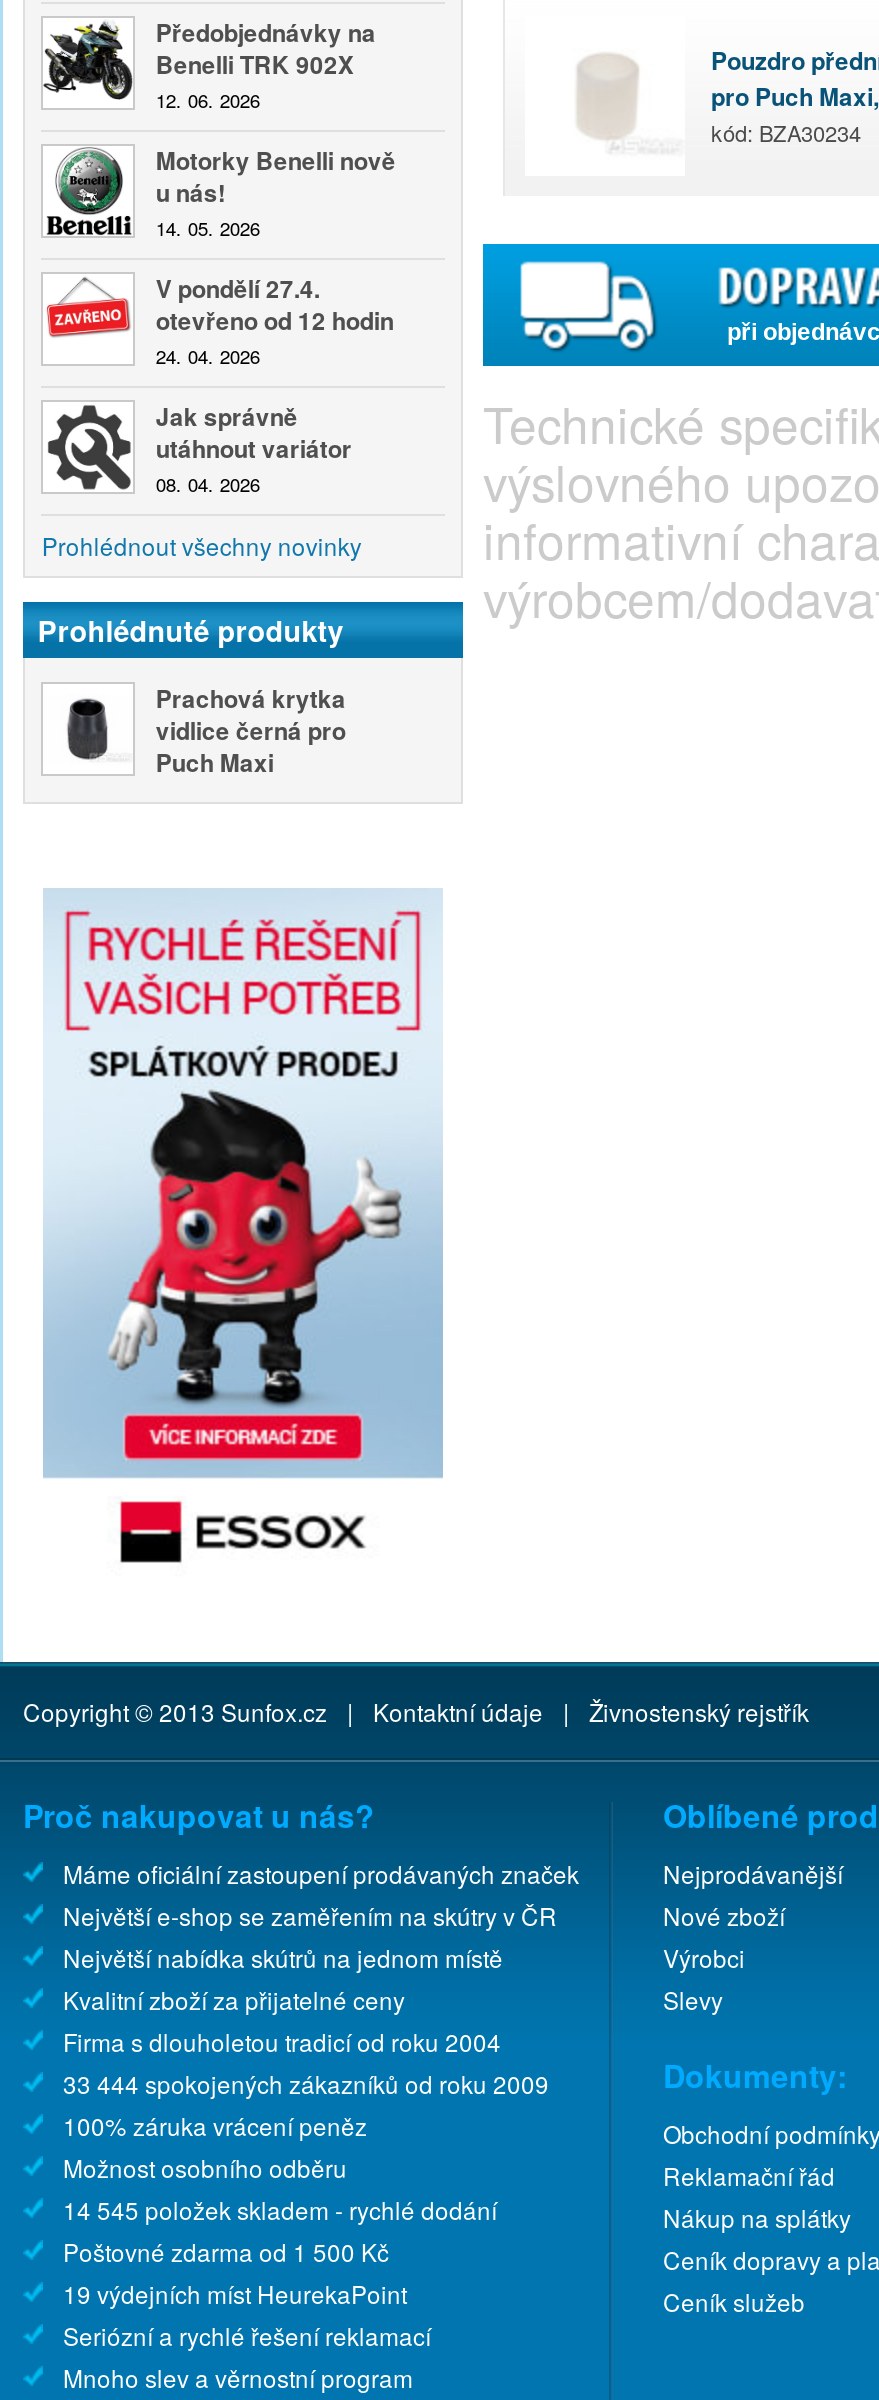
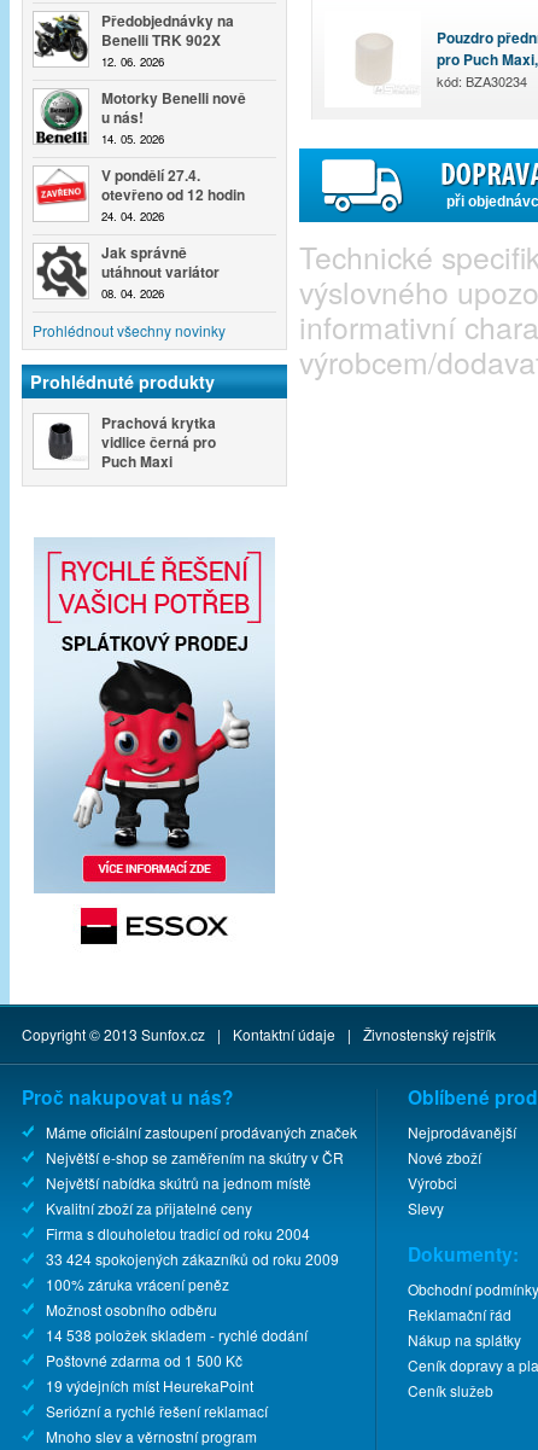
[63,2067,549,2101] 33 444 spokojených zákazníků od roku 2009 -> [46,1249,339,1269] 33 424 spokojených zákazníků od roku 2009
[63,2193,497,2227] 14 545 položek skladem - rychlé dodání -> [46,1325,308,1345] 14 538 položek skladem - rychlé dodání

